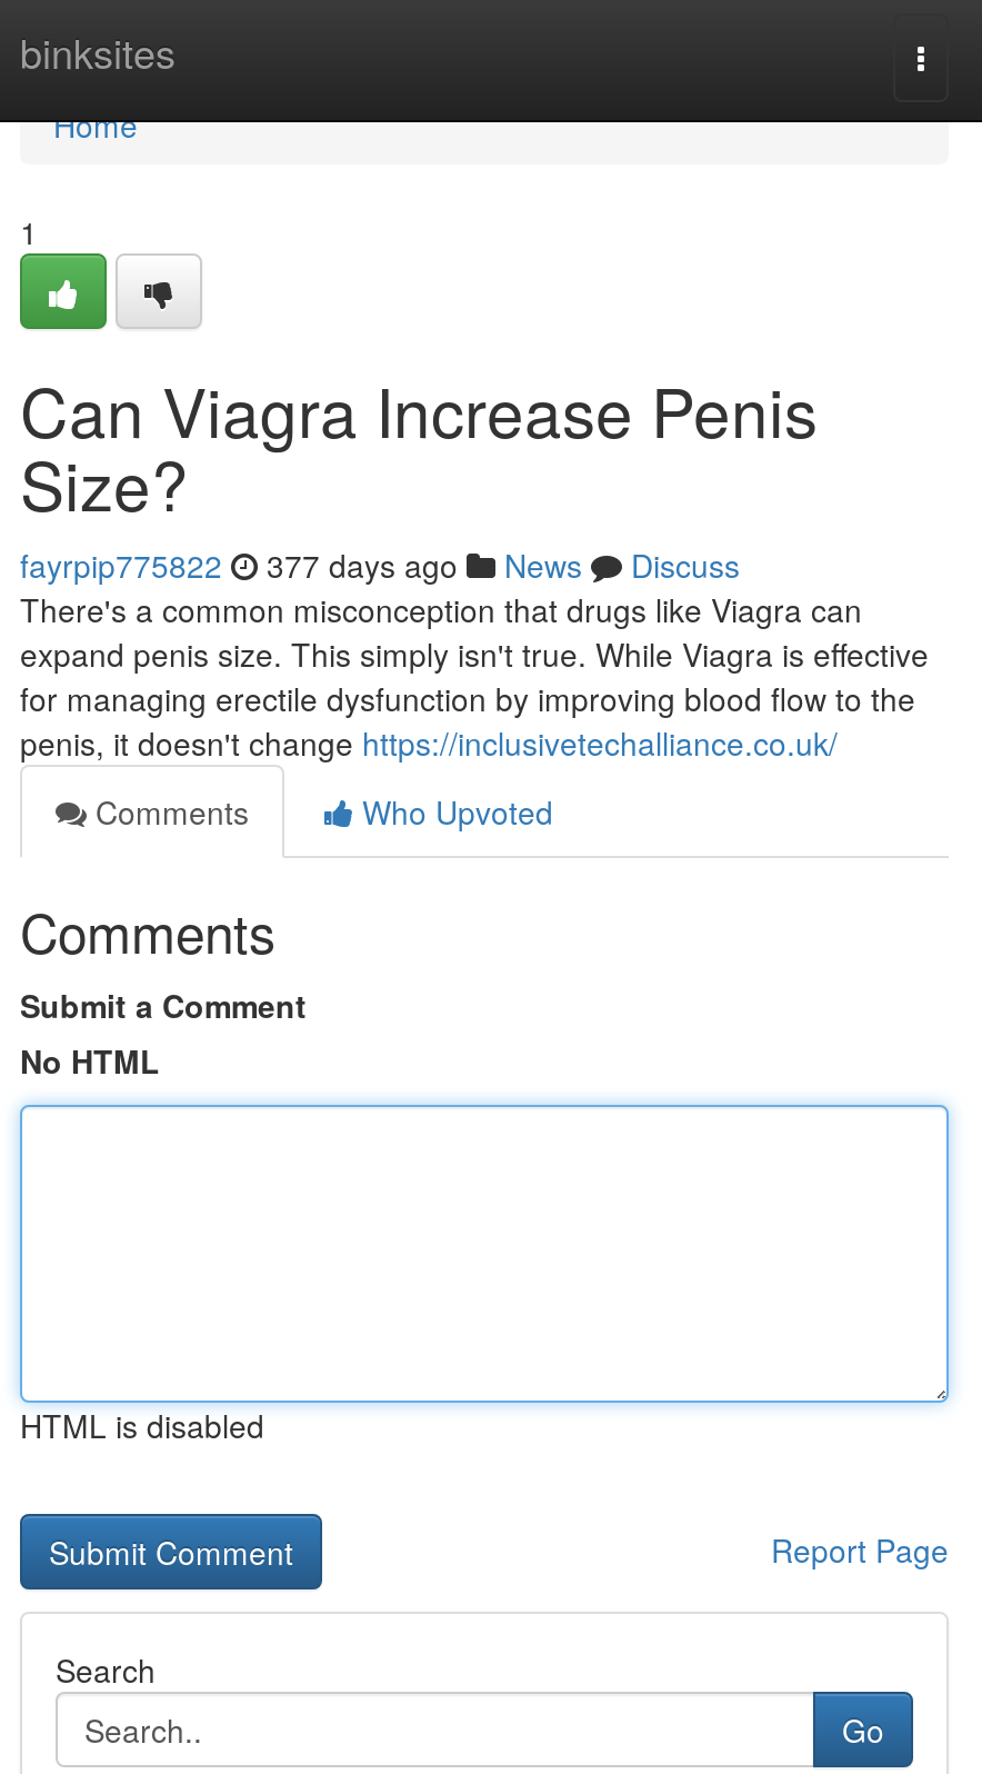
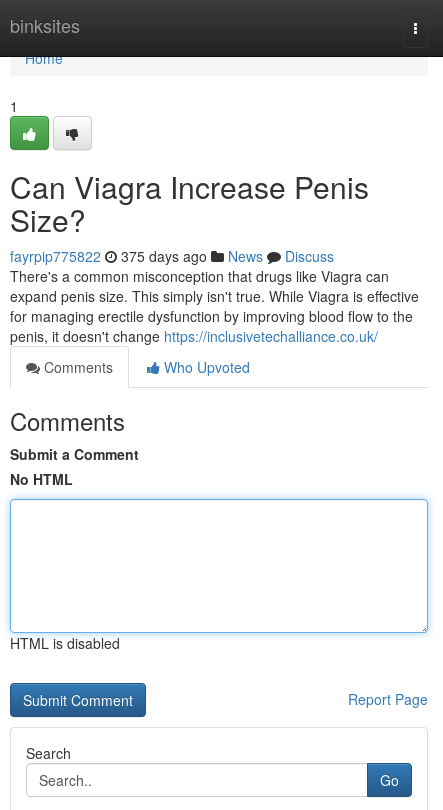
[20,542,740,587] fayrpip775822 377 days ago News Discuss -> [10,246,334,266] fayrpip775822 375 days ago News Discuss

